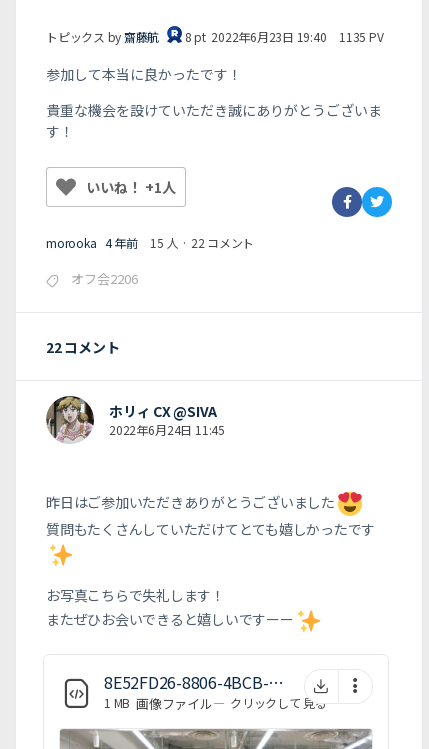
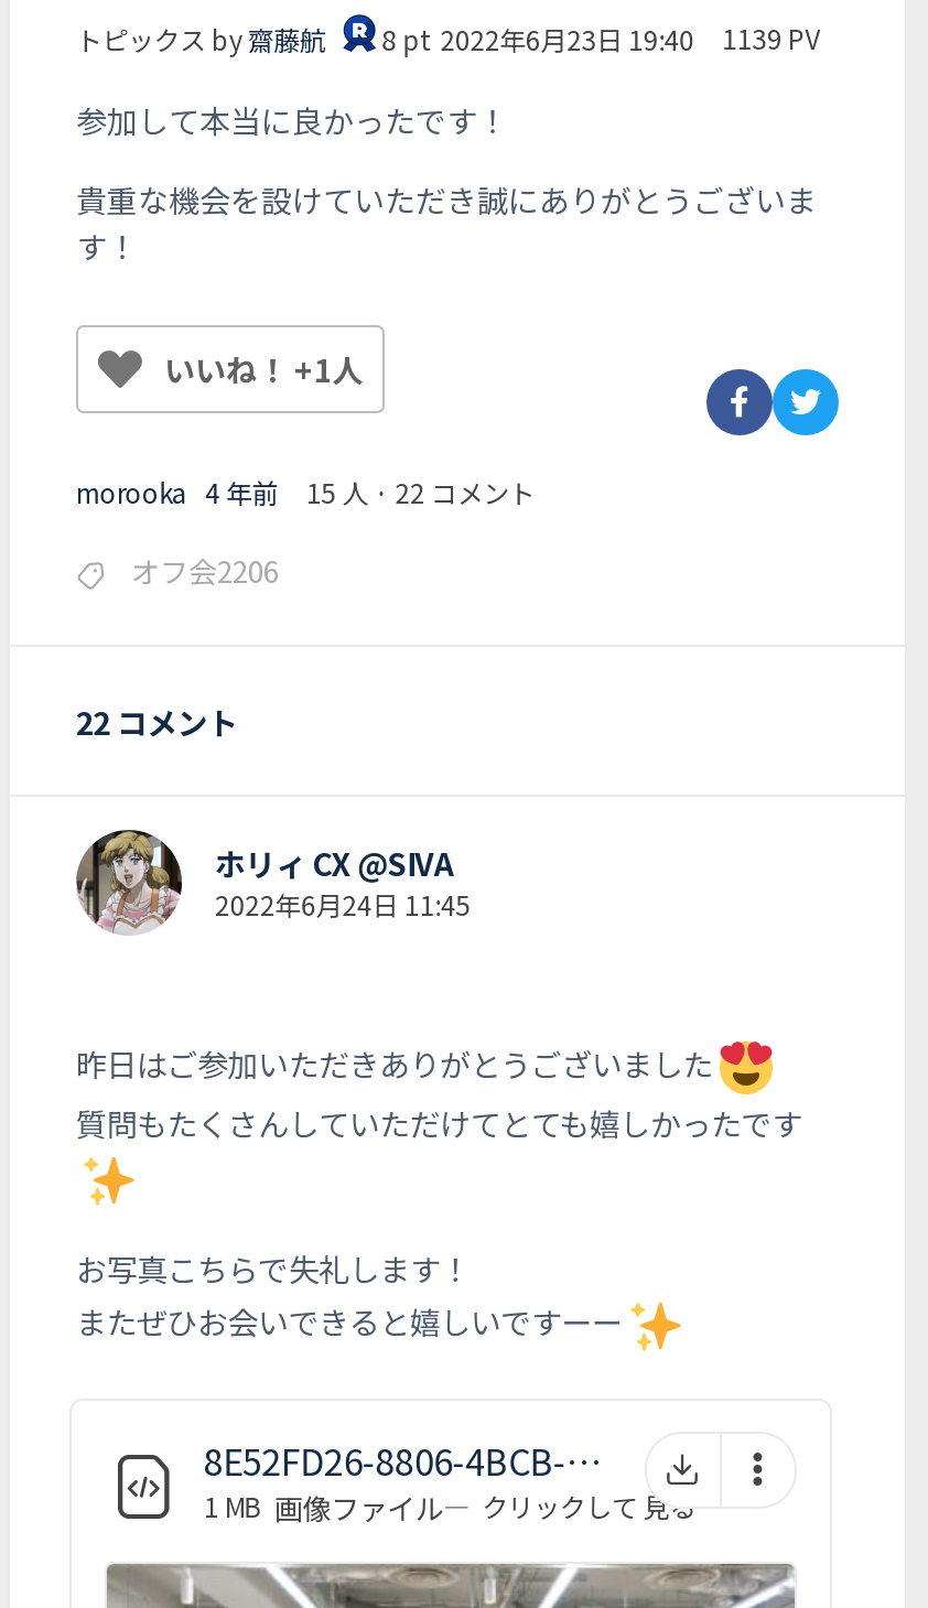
[46,28,383,45] トピックス by齋藤航 8 pt 2022年6月23日 19:40 1135 PV -> [76,20,820,57] トピックス by齋藤航 8 pt 2022年6月23日 19:40 1139 PV

